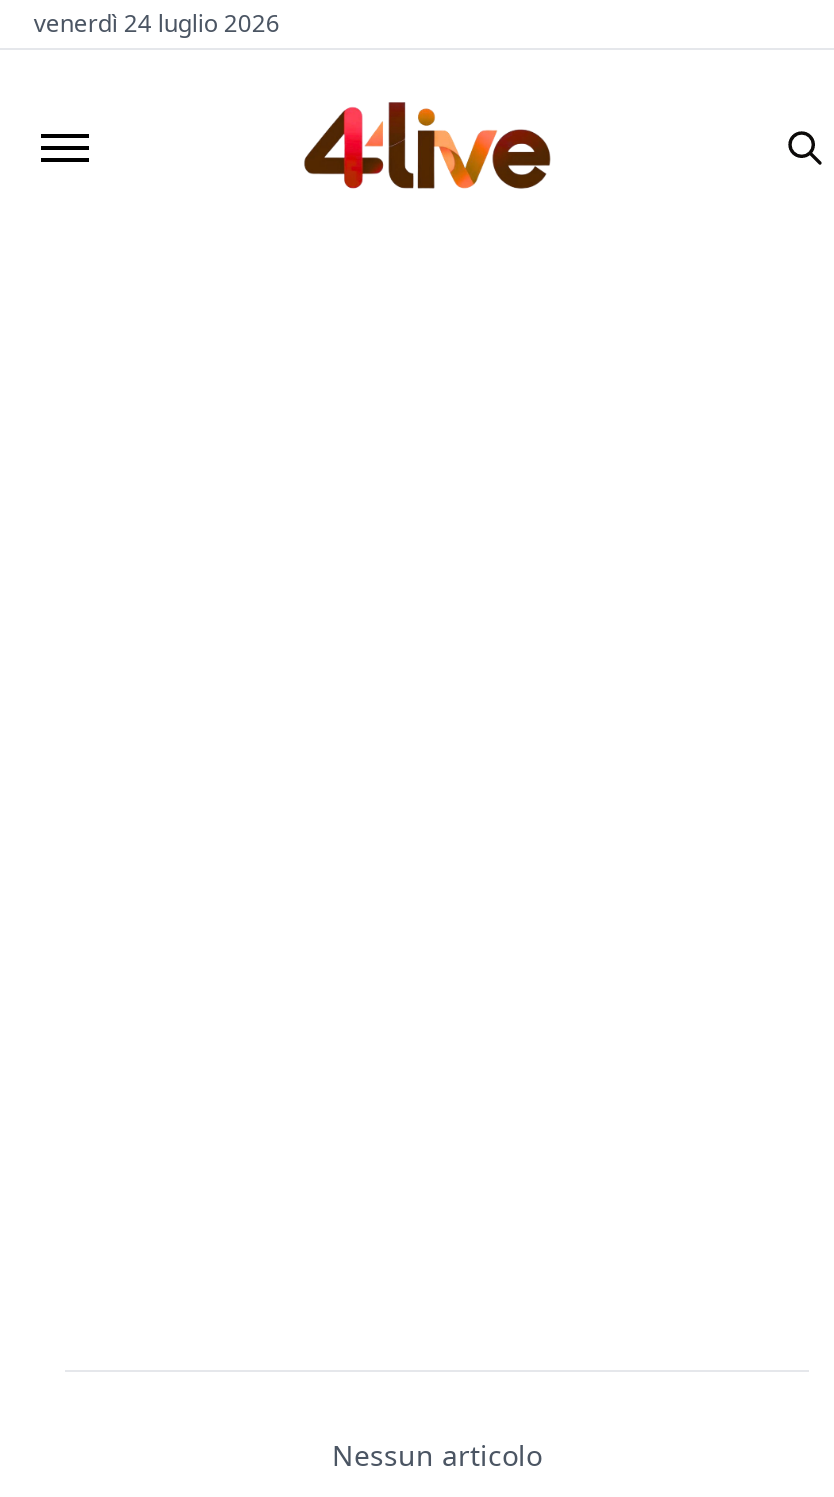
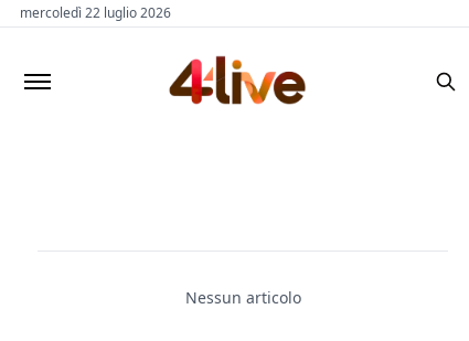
[34,6,280,40] venerdì 24 luglio 2026 -> [20,3,171,22] mercoledì 22 luglio 2026

